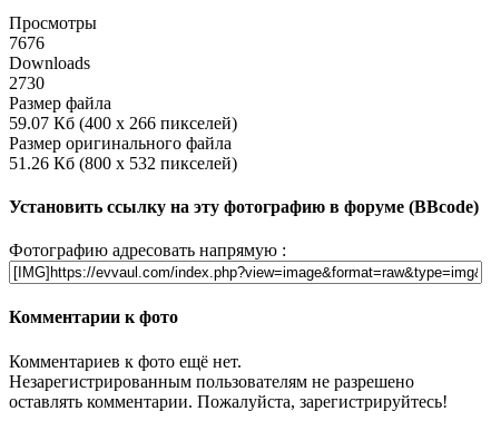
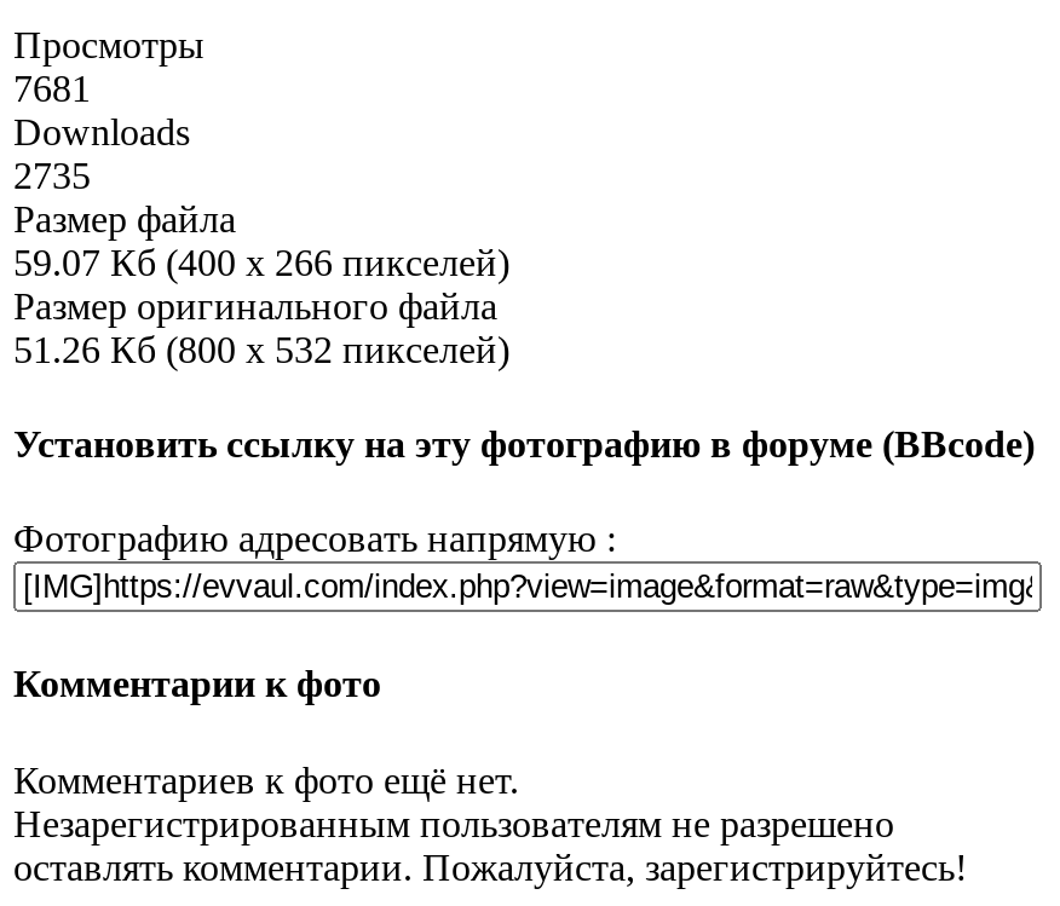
[9,33,45,52] 7676 -> [13,67,91,108] 7681
[9,73,45,92] 2730 -> [13,154,91,195] 2735

